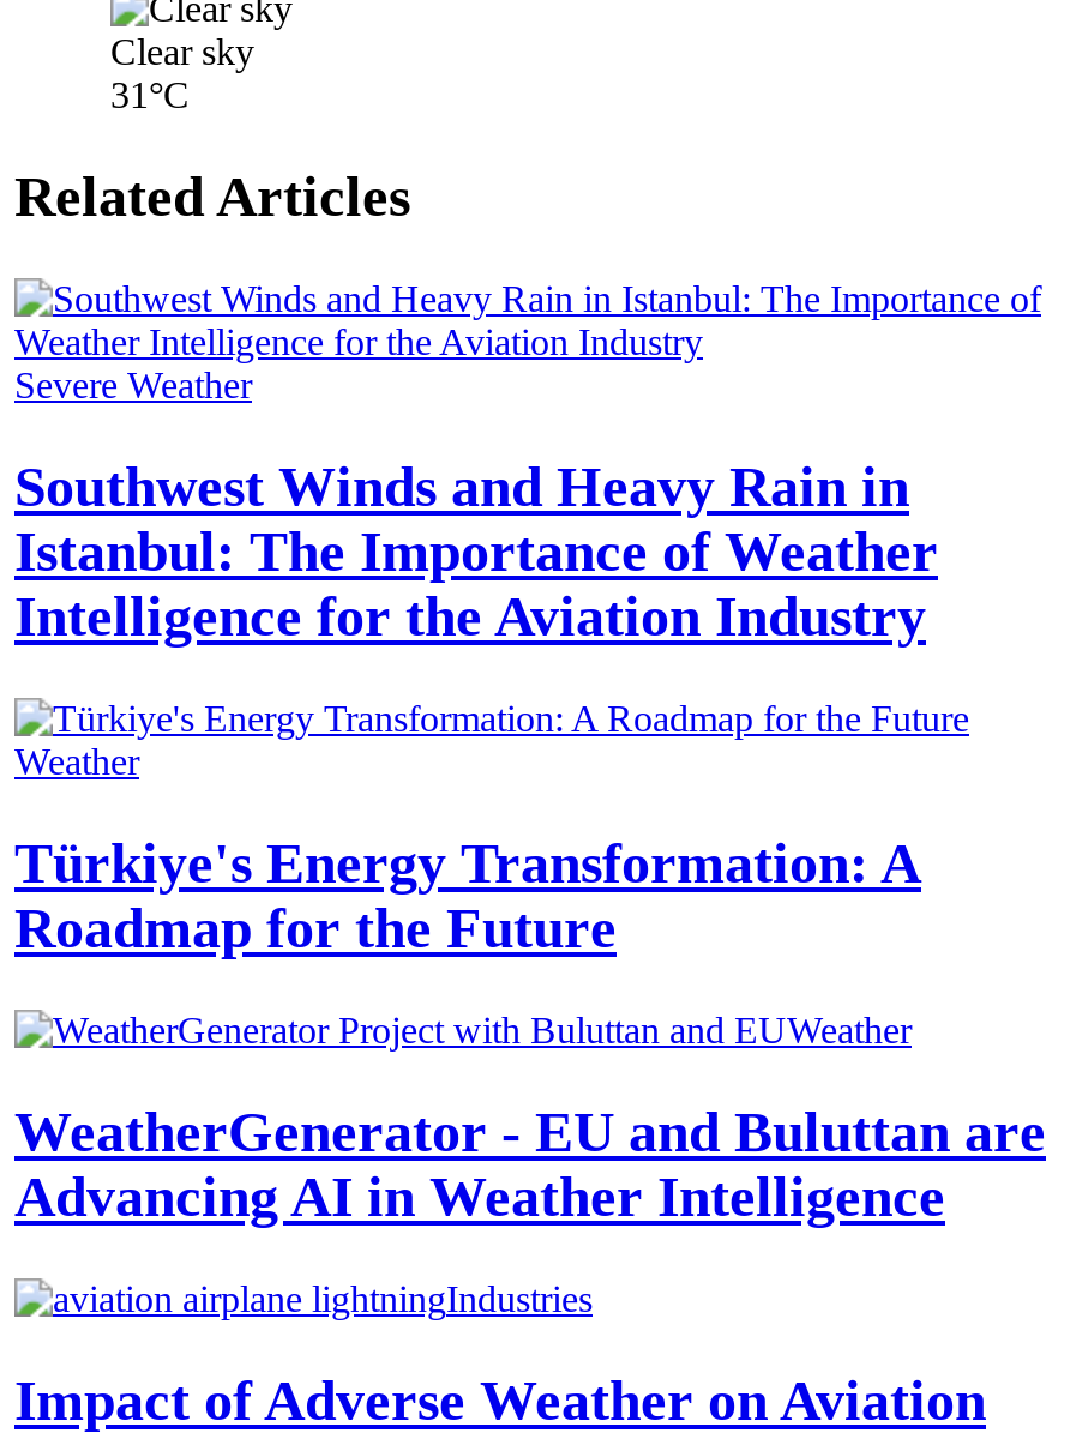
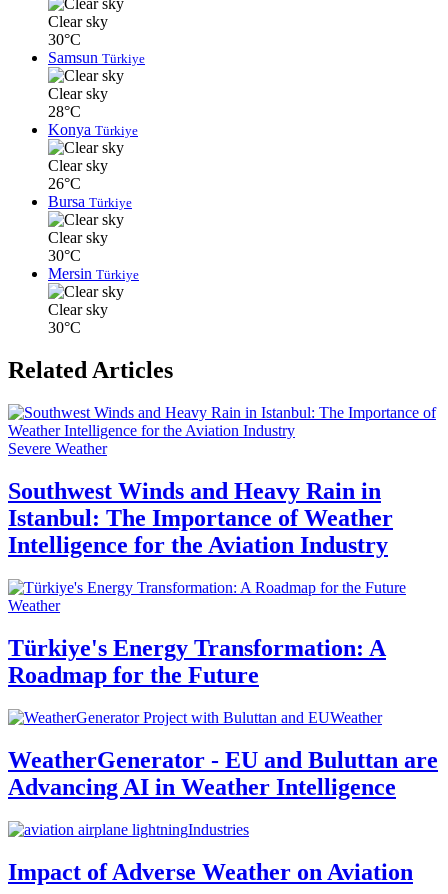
[110,76,190,116] 31°C -> [48,31,145,336] 30°C | Samsun Türkiye | Clear sky | 28°C | Konya Türkiye | Clear sky | 26°C | Bursa Türkiye | Clear sky | 30°C | Mersin Türkiye | Clear sky | 30°C

